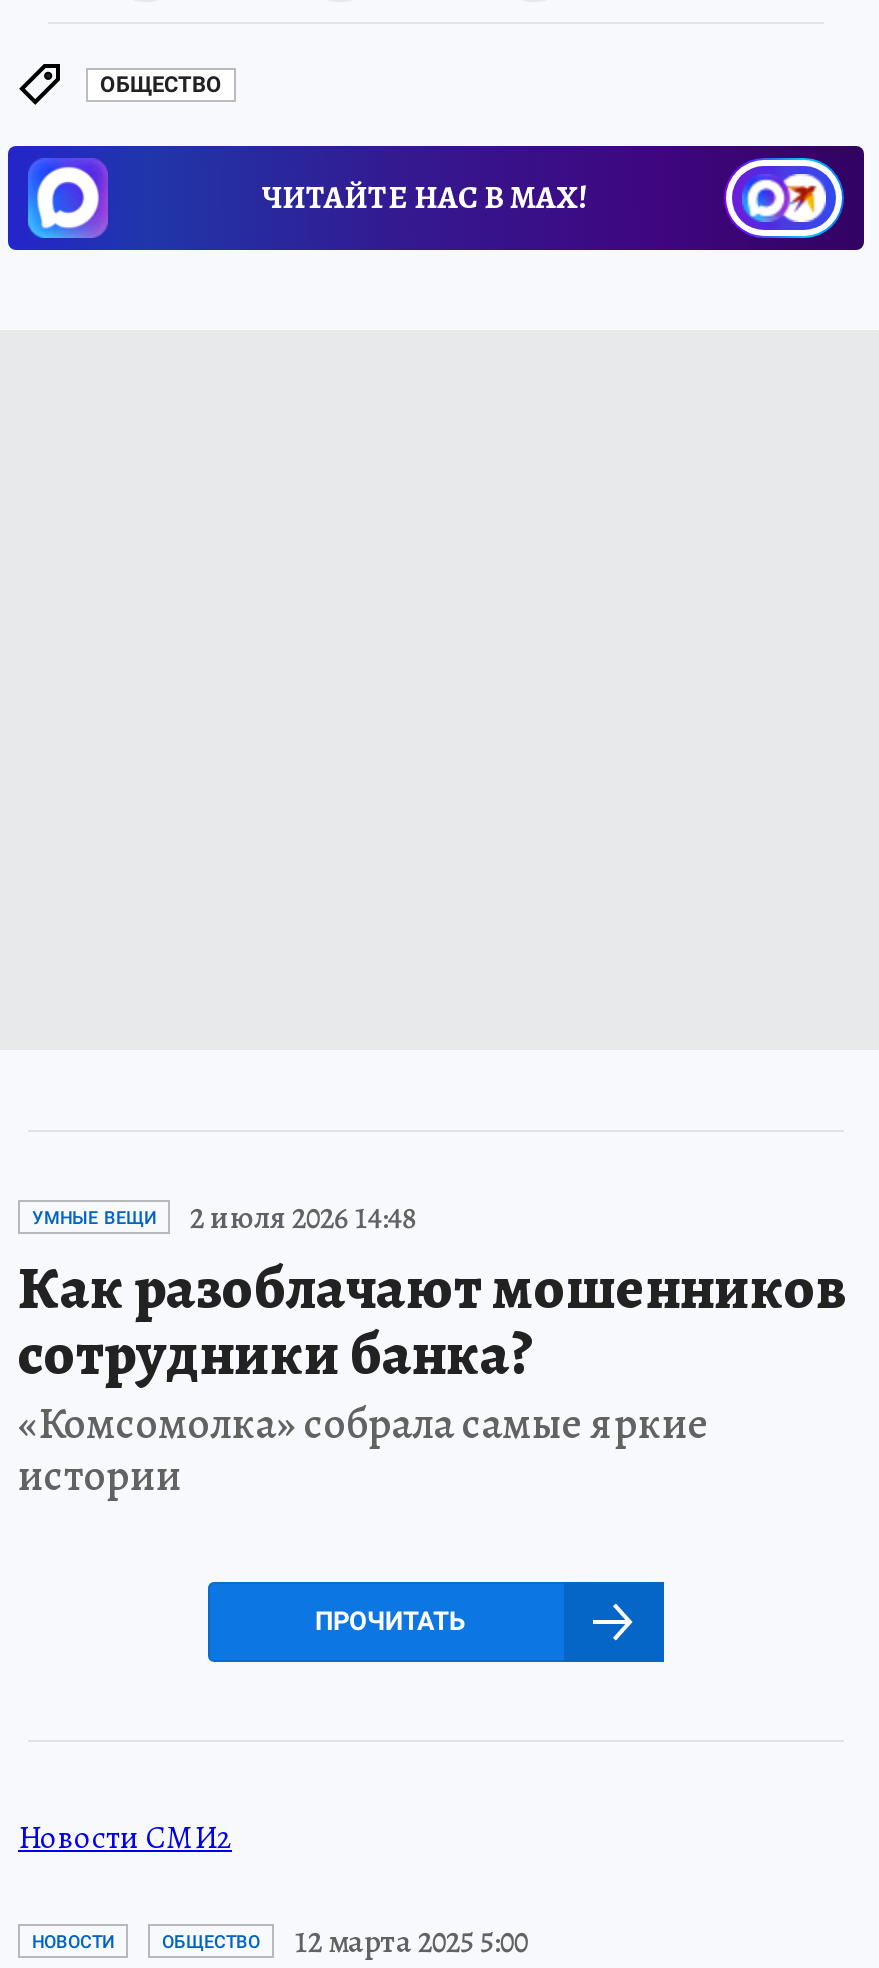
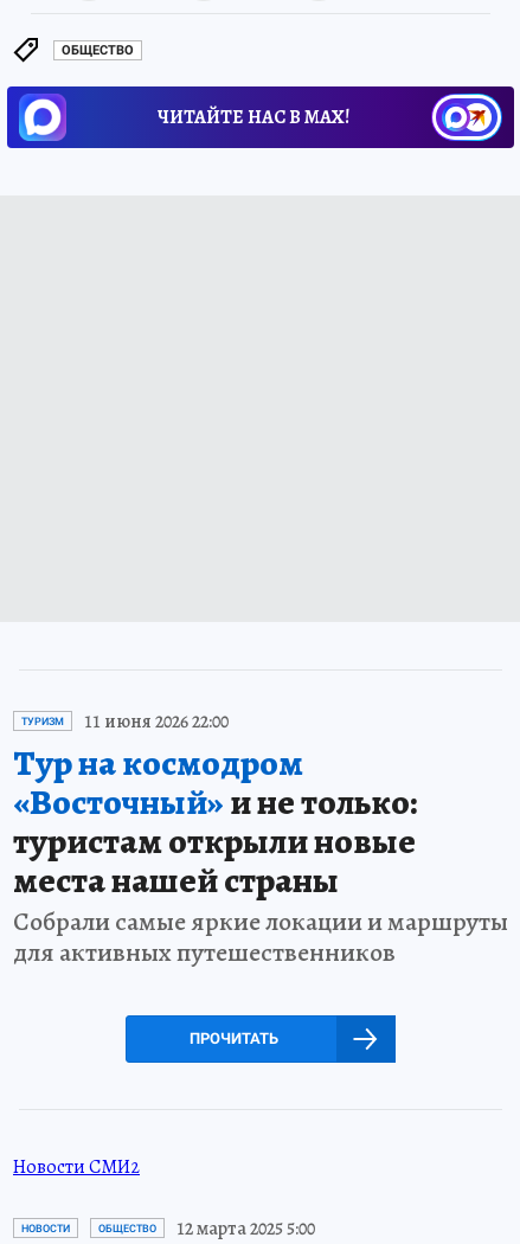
[18,1195,848,1505] УМНЫЕ ВЕЩИ | 2 июля 2026 14:48 | Как разоблачают мошенников | сотрудники банка? | «Комсомолка» собрала самые яркие | истории -> [13,708,508,970] ТУРИЗМ | 11 июня 2026 22:00 | Тур на космодром | «Восточный»и не только: | туристам открыли новые | места нашей страны | Собрали самые яркие локации и маршруты | для активных путешественников

